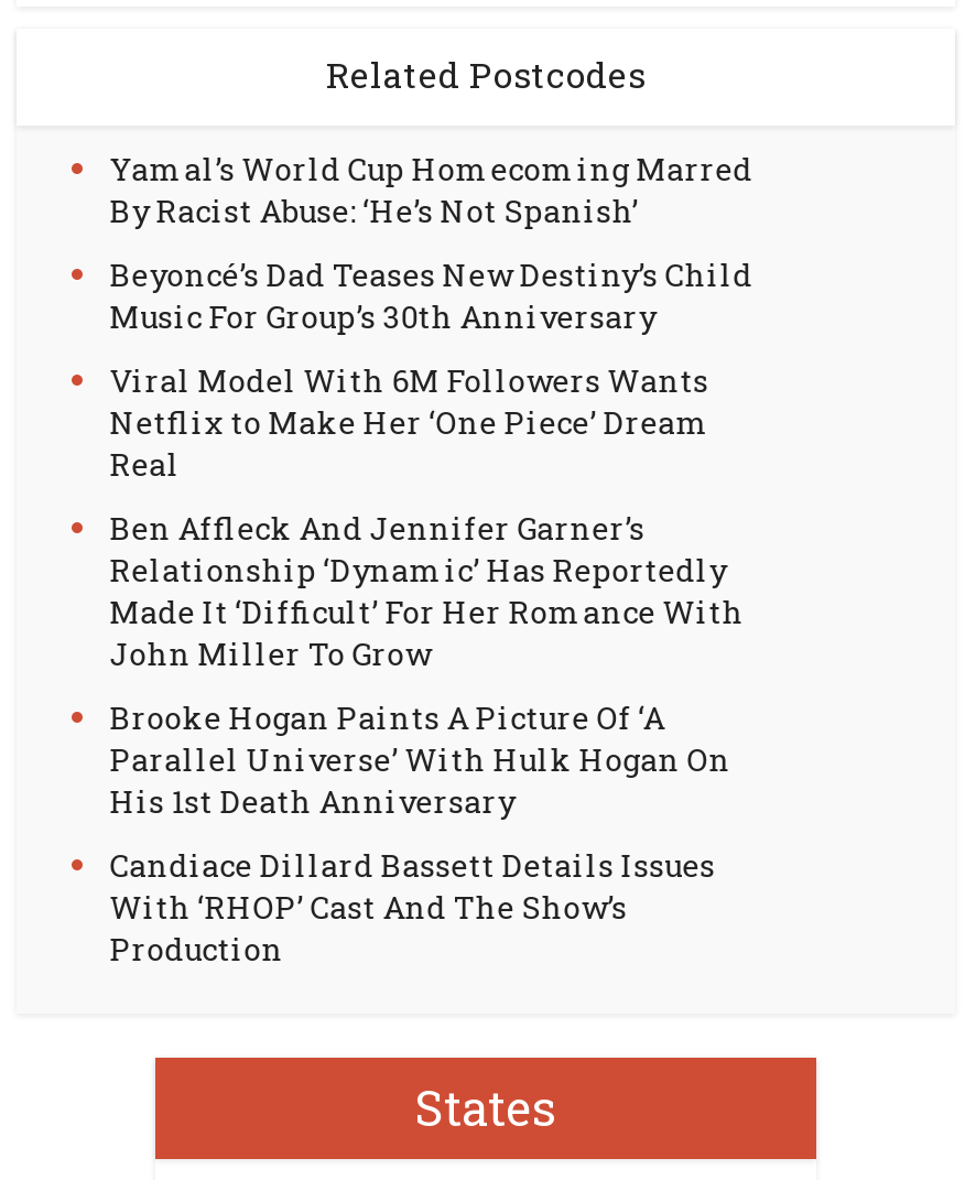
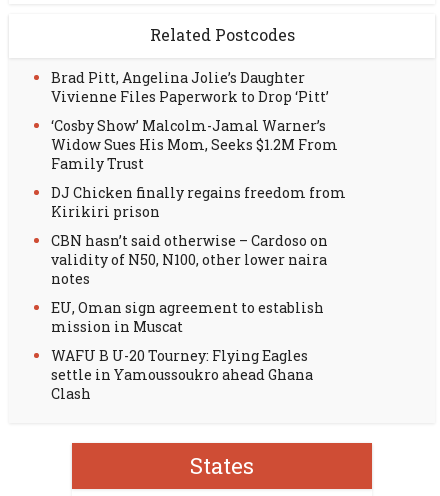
[109,148,753,231] Yamal’s World Cup Homecoming Marred | By Racist Abuse: ‘He’s Not Spanish’ -> [51,68,329,106] Brad Pitt, Angelina Jolie’s Daughter | Vivienne Files Paperwork to Drop ‘Pitt’
[109,253,753,337] Beyoncé’s Dad Teases New Destiny’s Child | Music For Group’s 30th Anniversary -> [51,116,338,173] ‘Cosby Show’ Malcolm-Jamal Warner’s | Widow Sues His Mom, Seeks $1.2M From | Family Trust
[109,359,711,485] Viral Model With 6M Followers Wants | Netflix to Make Her ‘One Piece’ Dream | Real -> [51,183,346,221] DJ Chicken finally regains freedom from | Kirikiri prison
[109,507,744,674] Ben Affleck And Jennifer Garner’s | Relationship ‘Dynamic’ Has Reportedly | Made It ‘Difficult’ For Her Romance With | John Miller To Grow -> [51,231,328,288] CBN hasn’t said otherwise – Cardoso on | validity of N50, N100, other lower naira | notes
[109,696,731,822] Brooke Hogan Paints A Picture Of ‘A | Parallel Universe’ With Hulk Hogan On | His 1st Death Anniversary -> [51,298,324,336] EU, Oman sign agreement to establish | mission in Muscat
[109,844,715,970] Candiace Dillard Bassett Details Issues | With ‘RHOP’ Cast And The Show’s | Production -> [51,346,313,403] WAFU B U-20 Tourney: Flying Eagles | settle in Yamoussoukro ahead Ghana | Clash

